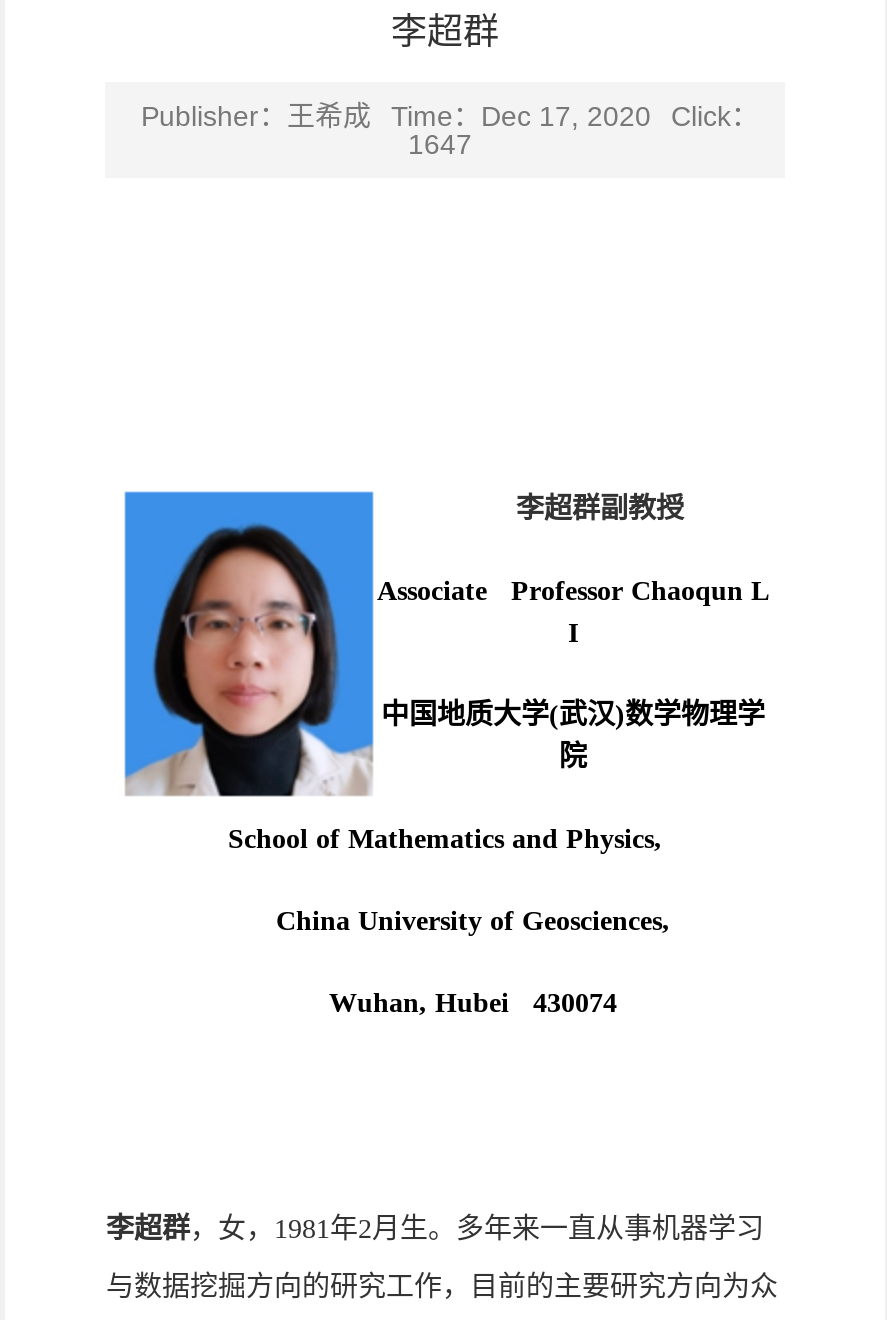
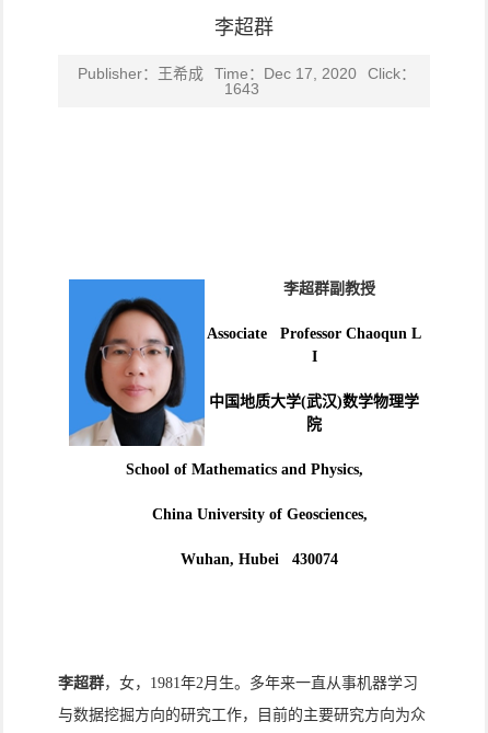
[408,128,472,160] 1647 -> [224,80,259,97] 1643

